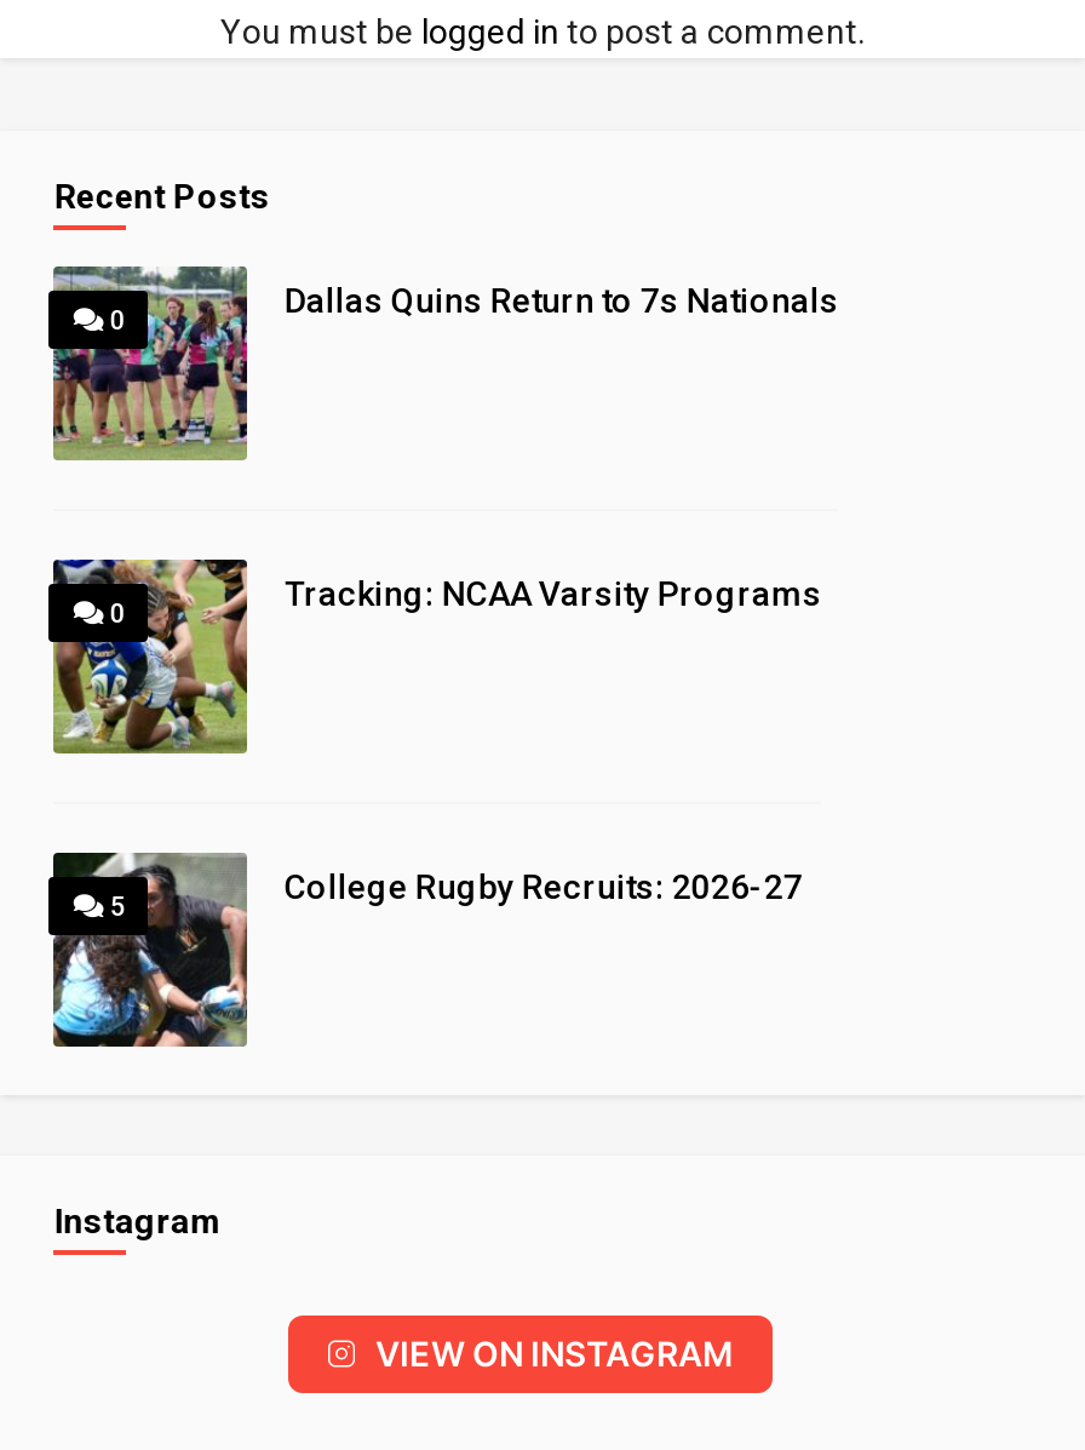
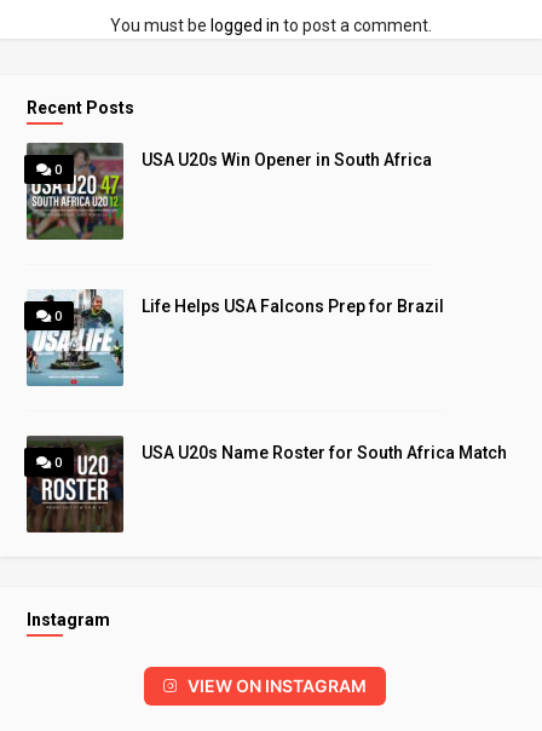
[51,265,839,459] [image] | Dallas Quins Return to 7s Nationals -> [25,142,432,240] [image] | USA U20s Win Opener in South Africa
[51,556,822,755] [image] | Tracking: NCAA Varsity Programs -> [25,288,444,387] [image] | Life Helps USA Falcons Prep for Brazil
[51,852,249,1048] [image] | 5 -> [25,434,125,534] [image] | 0
[284,869,803,907] College Rugby Recruits: 2026-27 -> [142,443,507,462] USA U20s Name Roster for South Africa Match

